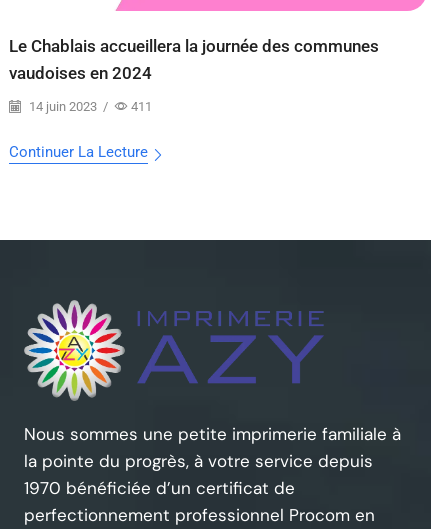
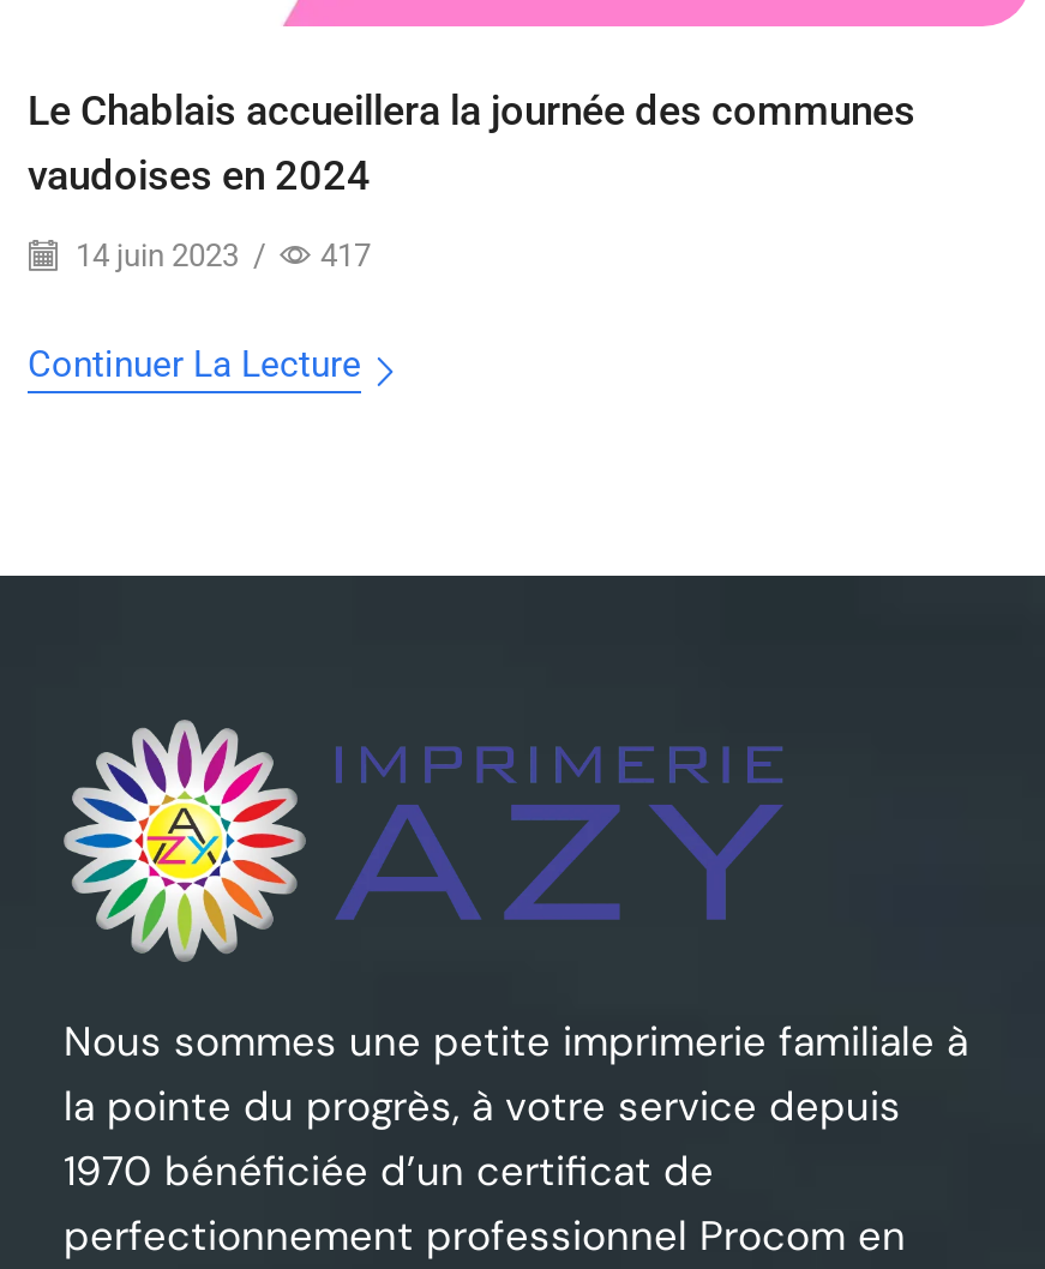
[26,99,152,114] 14 juin 2023 / 411 -> [68,238,371,274] 14 juin 2023 / 417

